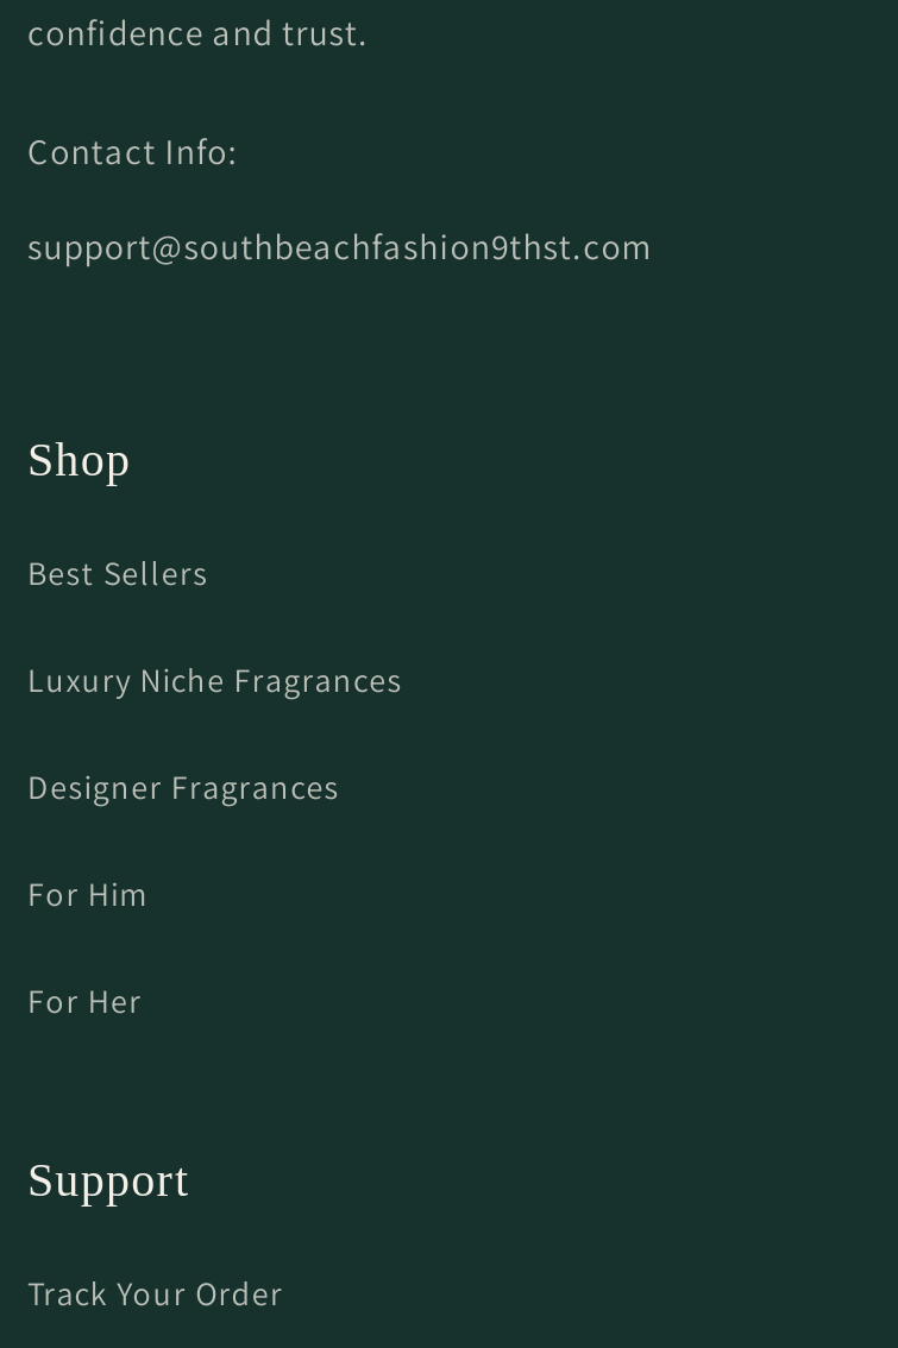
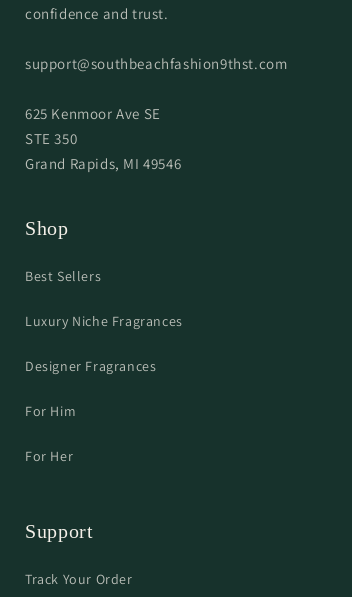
[27,128,239,174] Contact Info: -> none
moved [27,223,652,269] -> [25,54,287,73]: support@southbeachfashion9thst.com
none -> [25,104,181,173] 625 Kenmoor Ave SE | STE 350 | Grand Rapids, MI 49546

